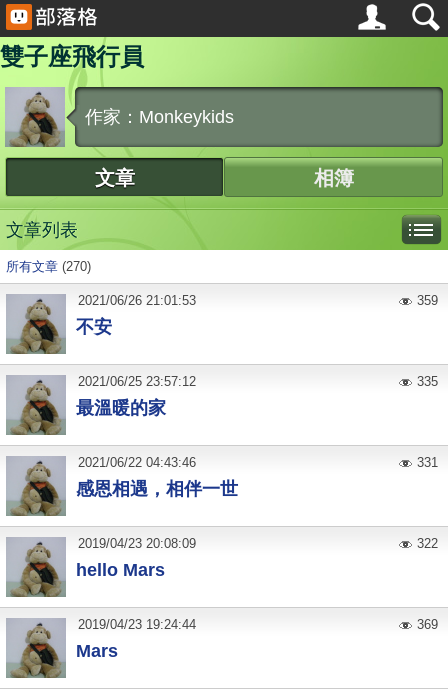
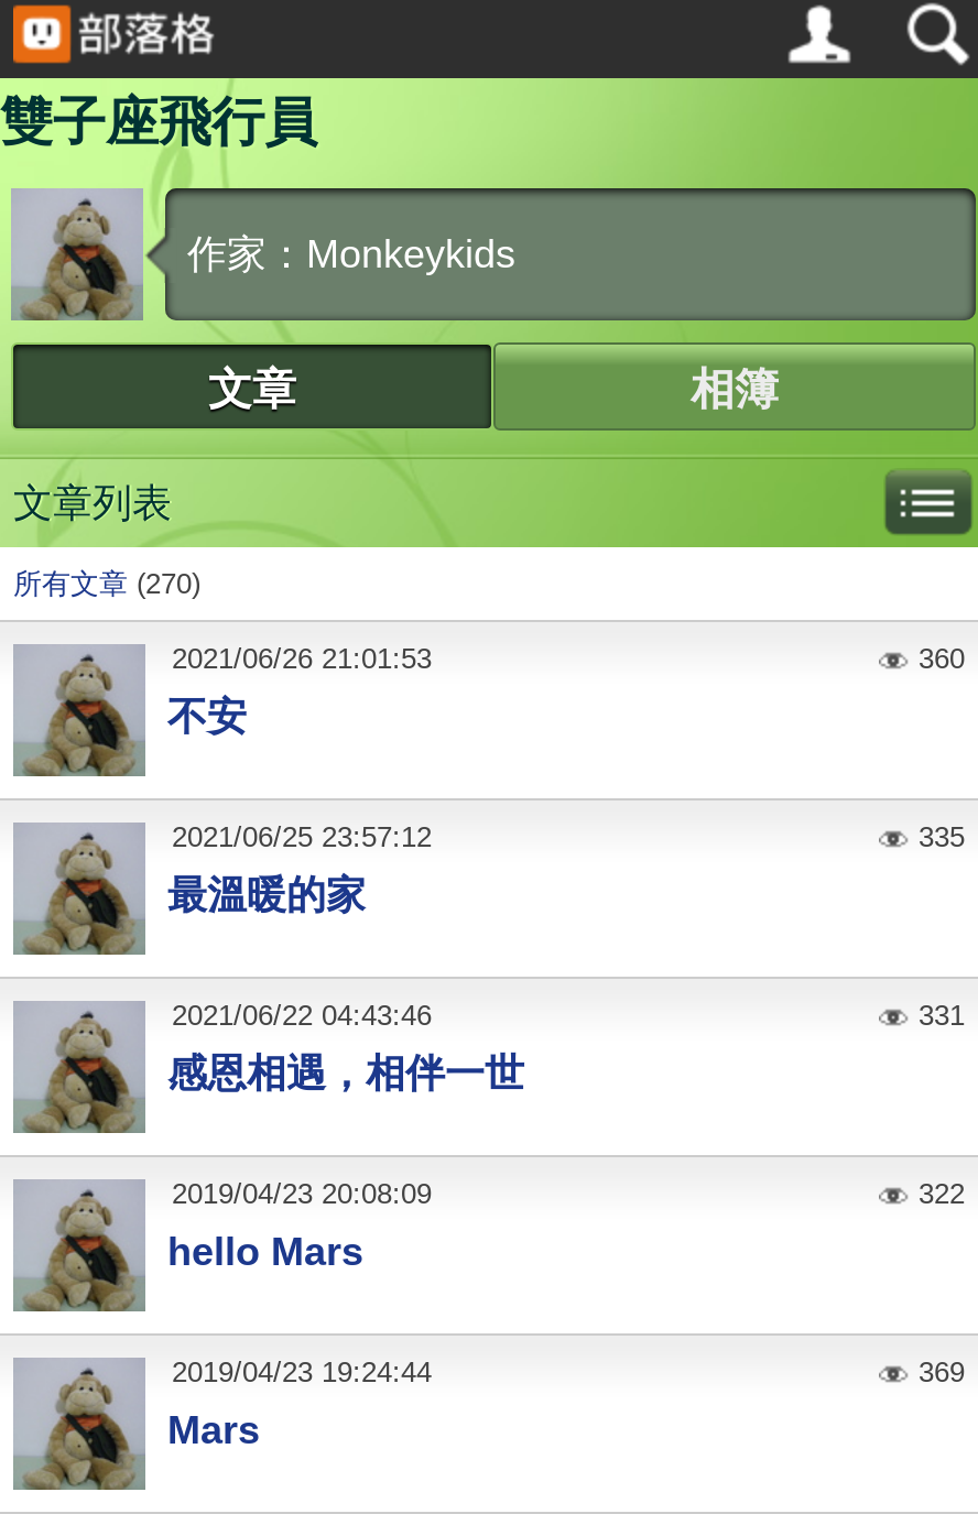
[417,293,438,308] 359 -> [919,642,965,675] 360

